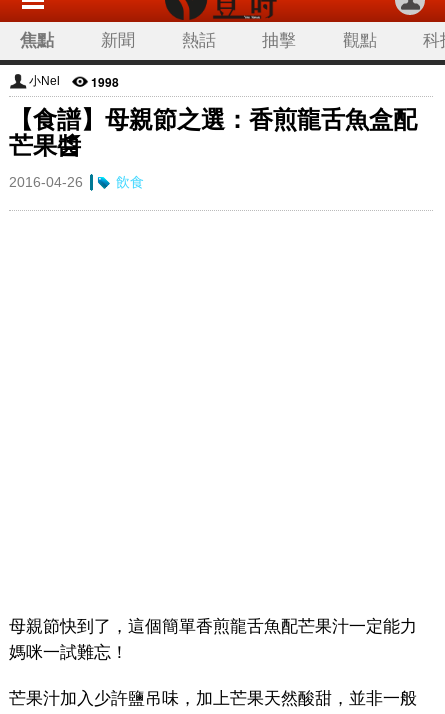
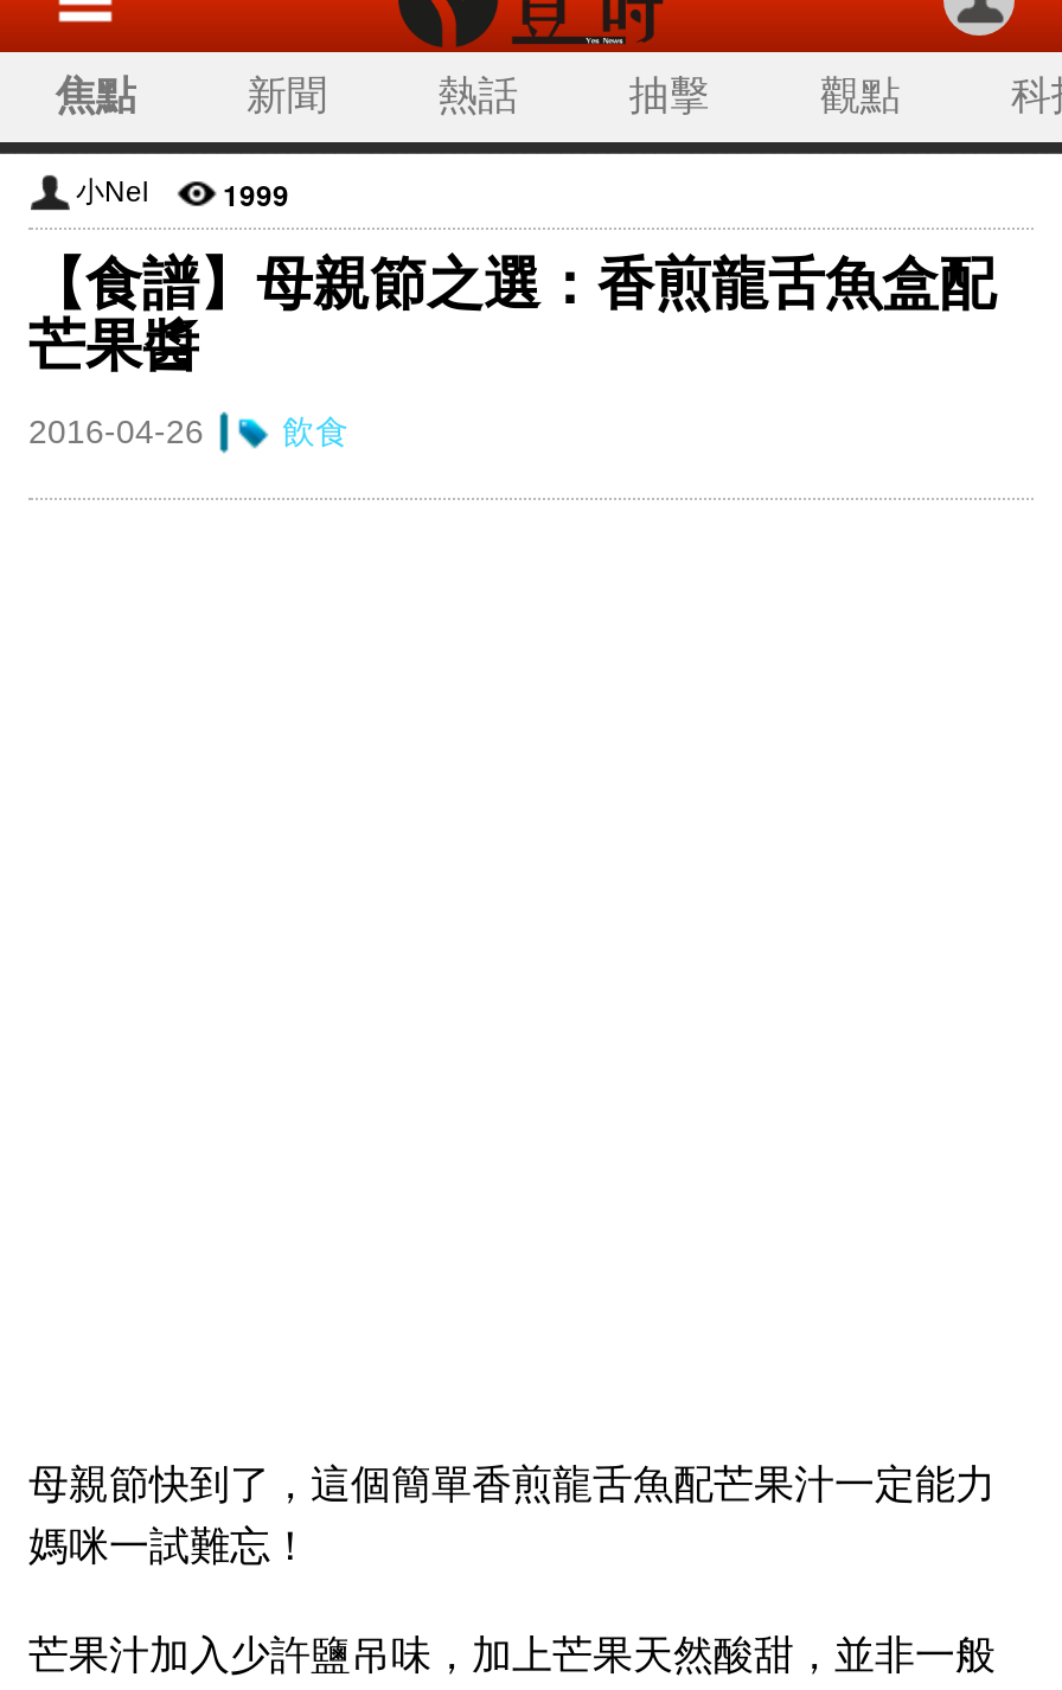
[91,73,119,91] 1998 -> [223,173,289,216] 1999

